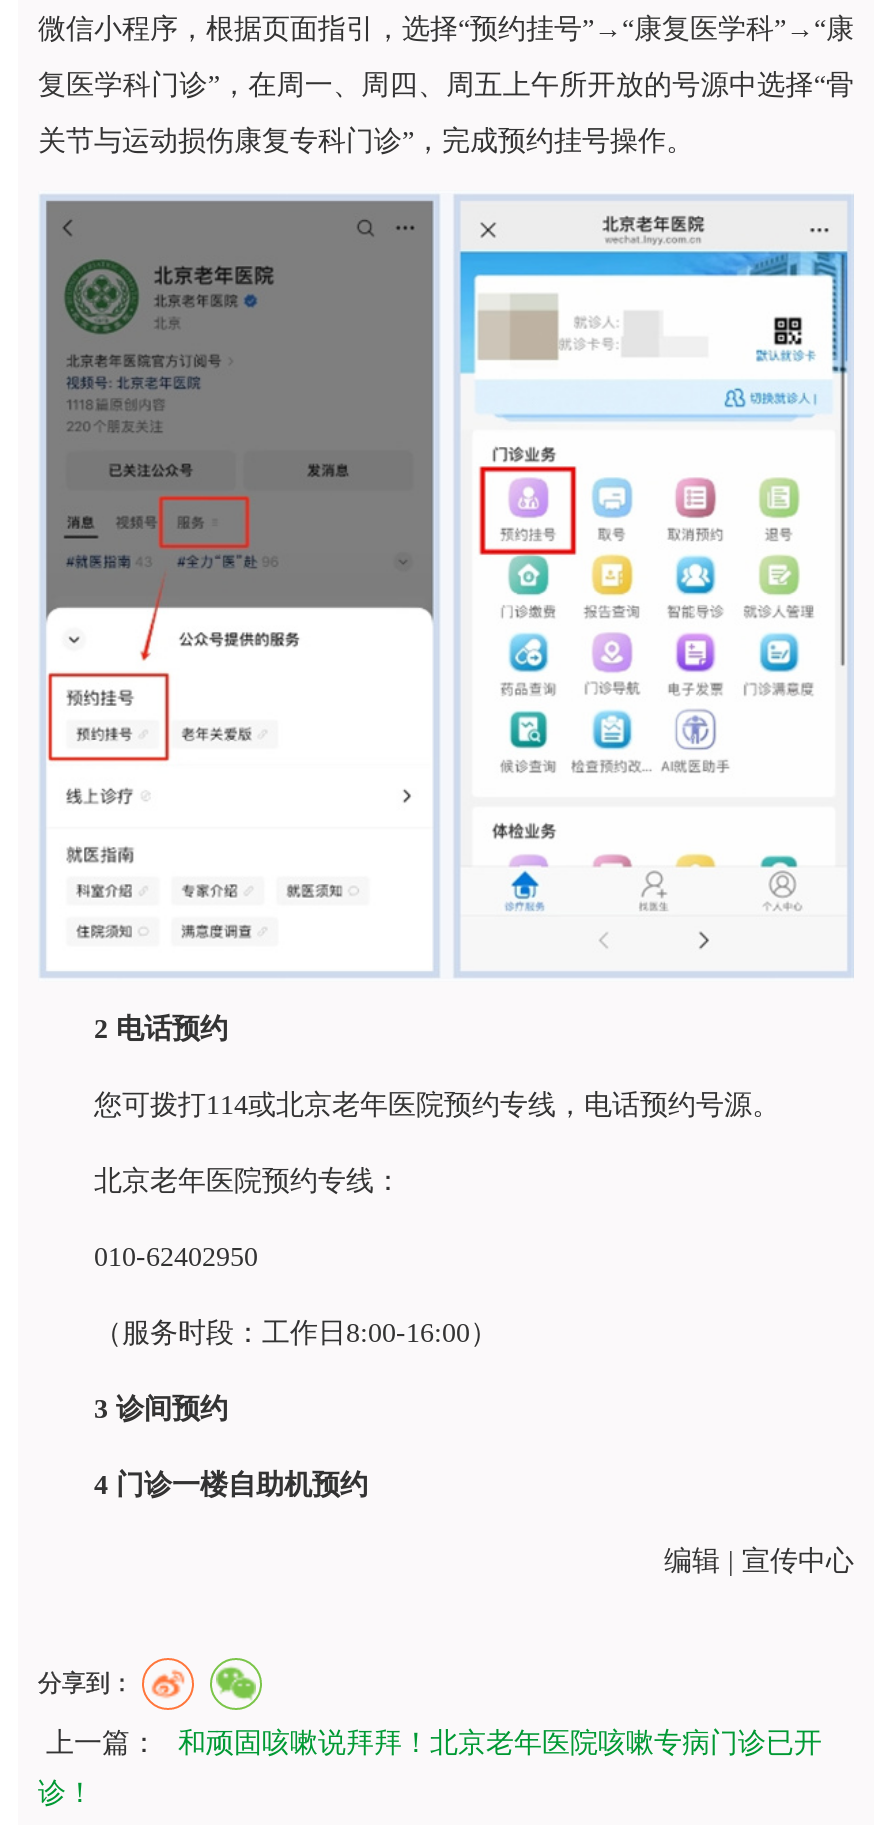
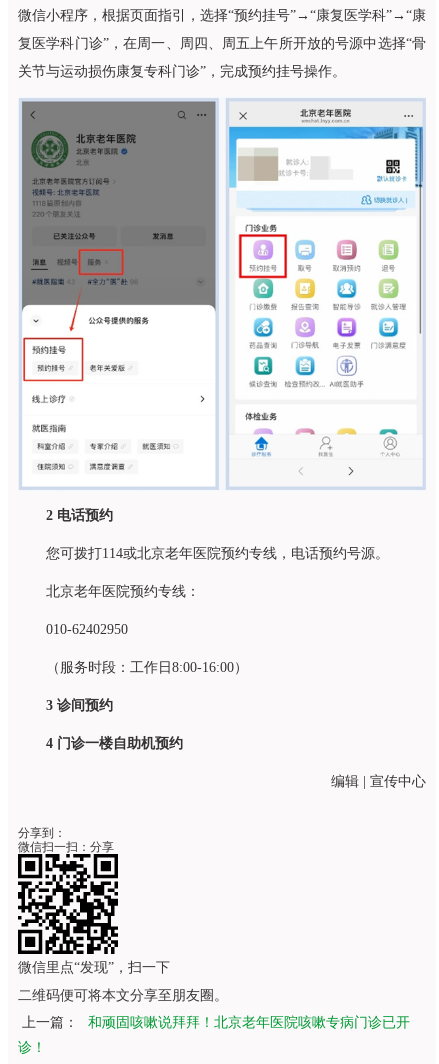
none -> [17,862,228,1003] [image] | 微信里点“发现”，扫一下 | 二维码便可将本文分享至朋友圈。
none -> [18,840,114,854] 微信扫一扫：分享

